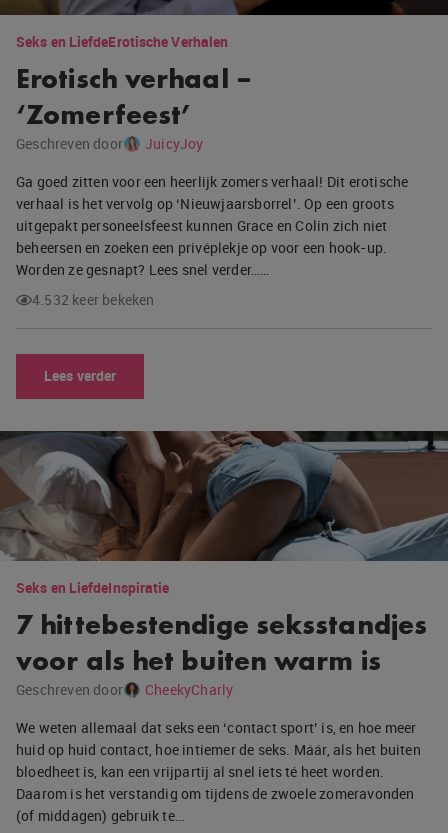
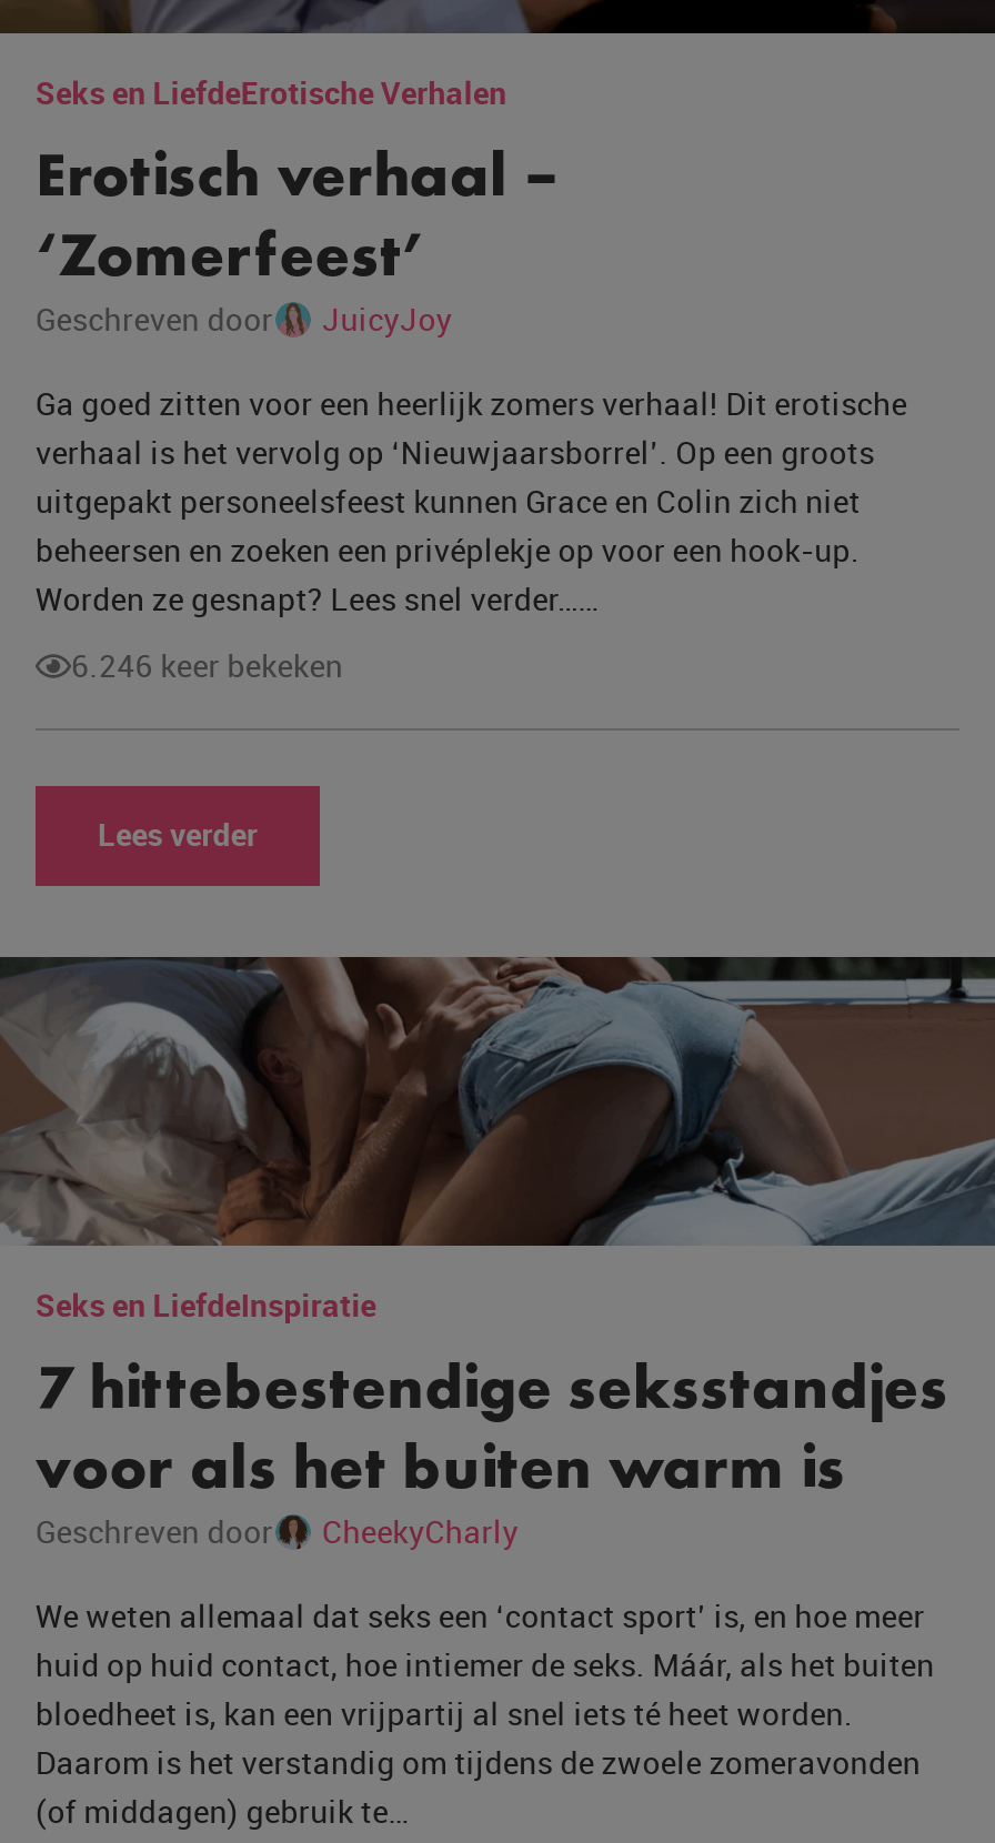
[32,290,155,309] 4.532 keer bekeken -> [71,644,343,686] 6.246 keer bekeken

